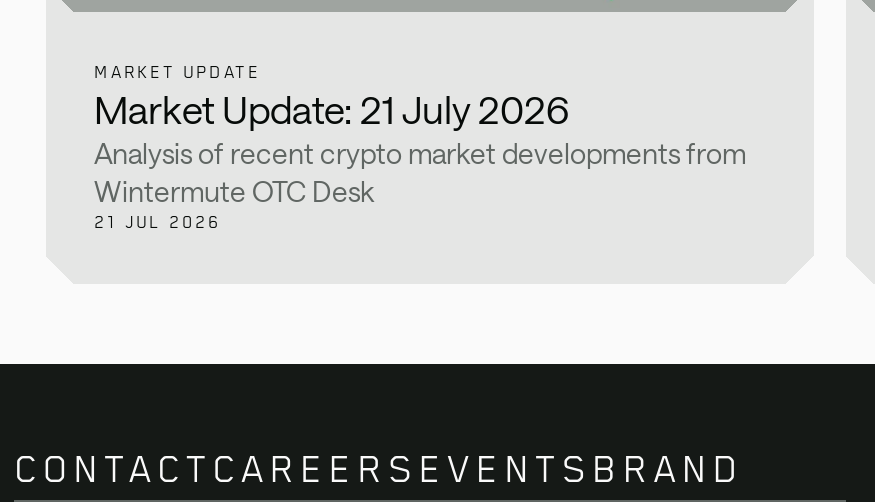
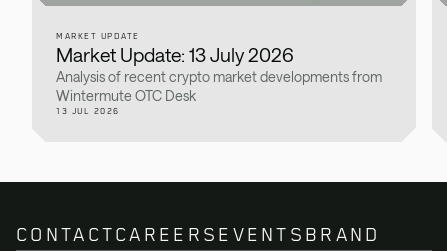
[94,86,570,132] Market Update: 21 July 2026 -> [56,43,294,66] Market Update: 13 July 2026
[94,212,221,234] 21 JUL 2026 -> [56,106,119,117] 13 JUL 2026

